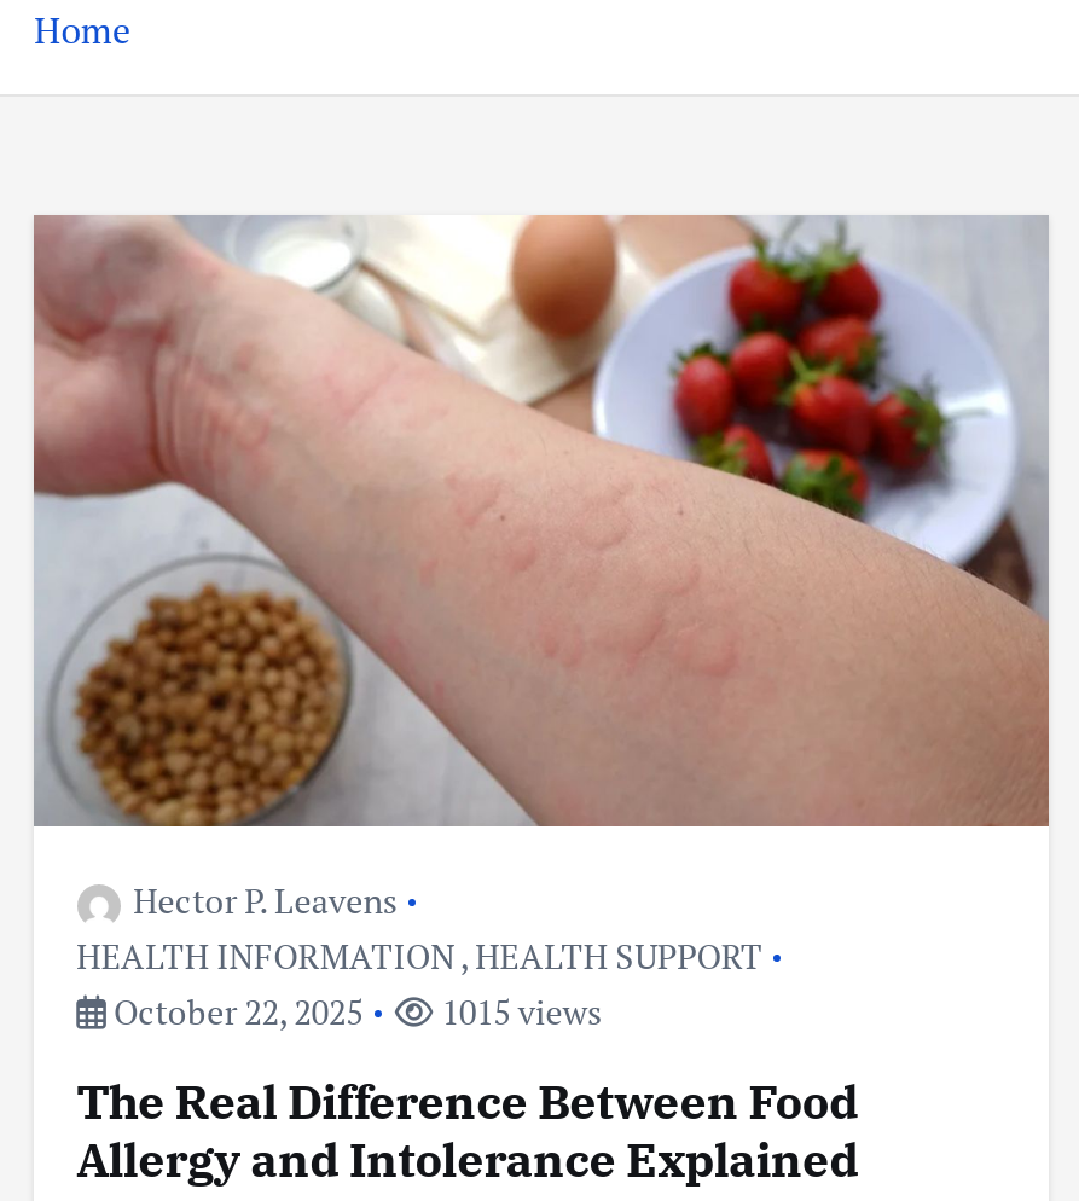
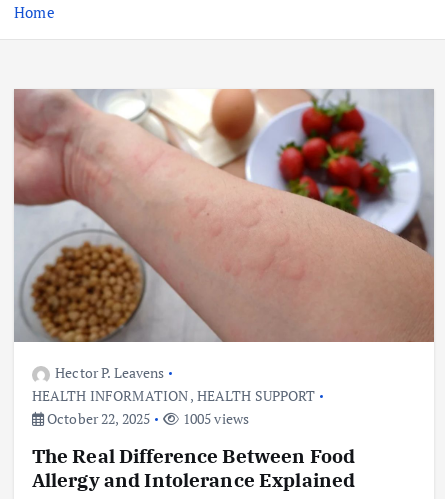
[106,989,602,1035] October 22, 2025 1015 views -> [44,409,249,428] October 22, 2025 1005 views

